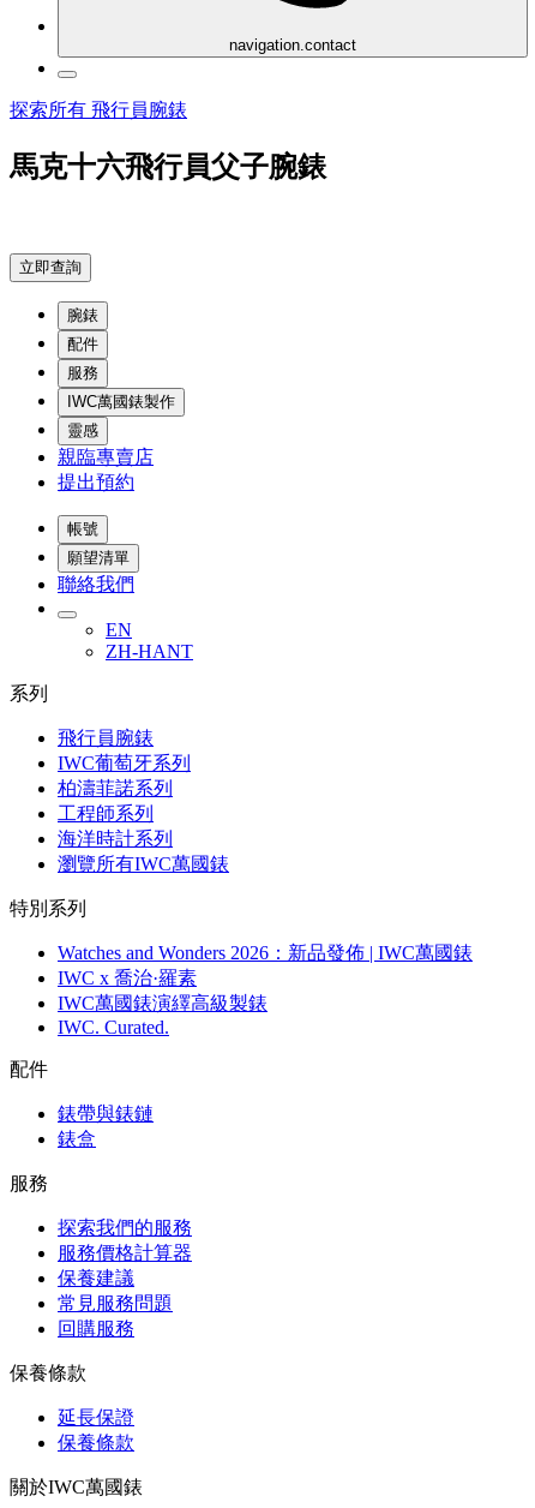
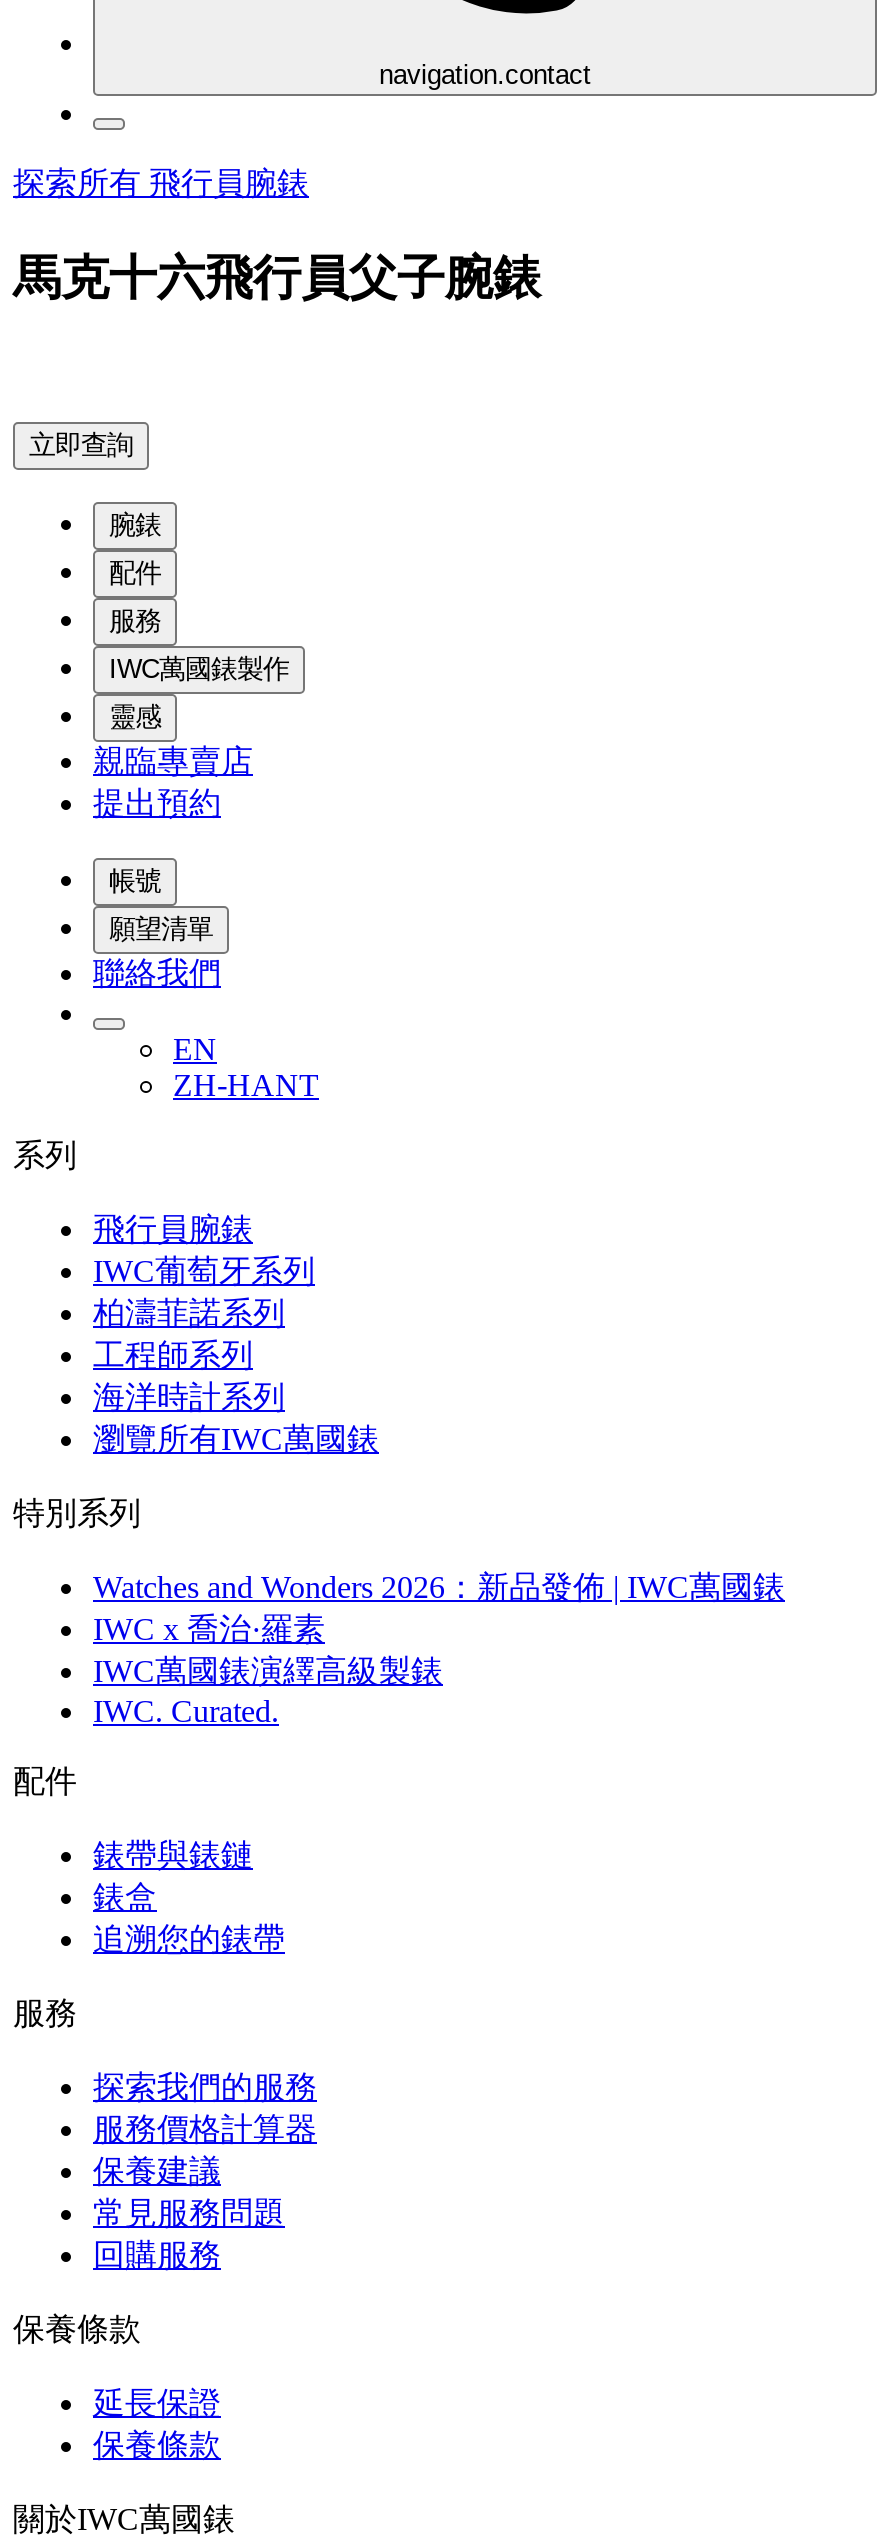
none -> [93,1922,285,1956] 追溯您的錶帶

